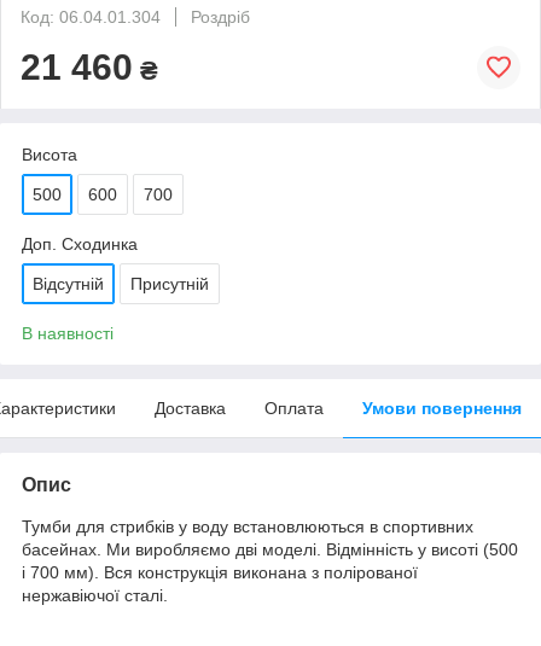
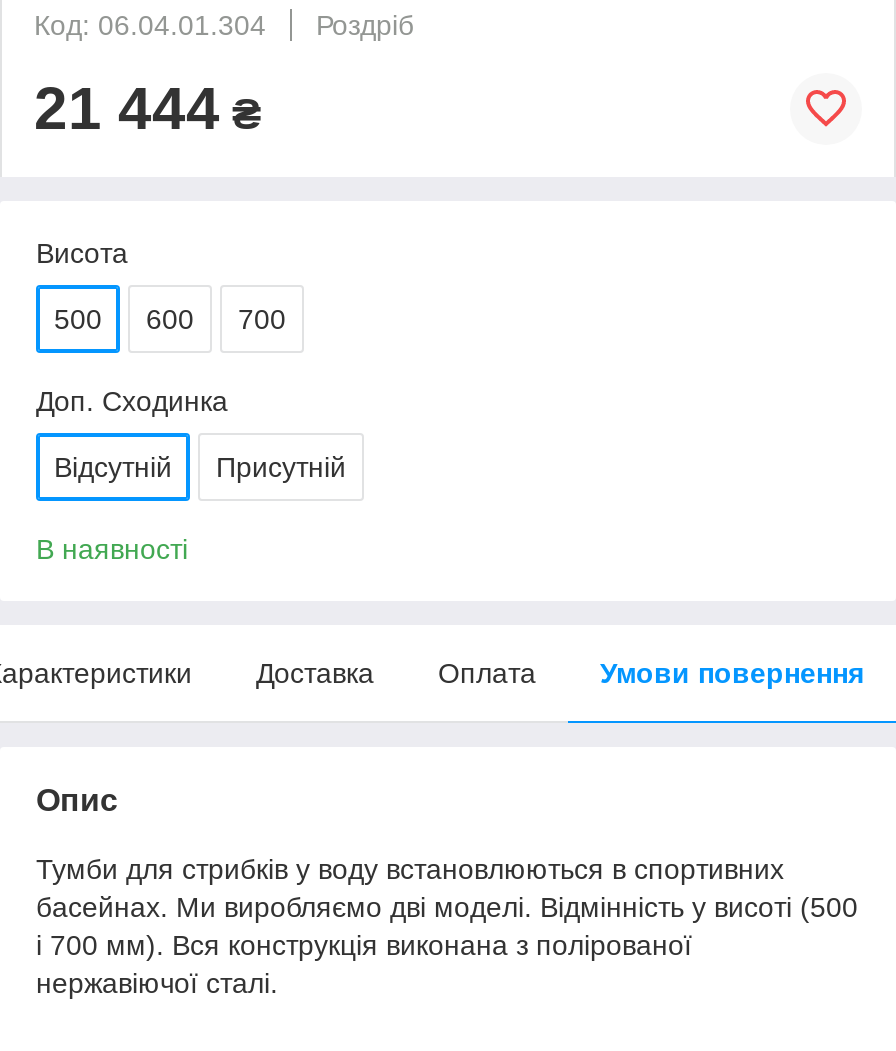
[21,47,158,87] 21 460 ₴ -> [34,75,262,141] 21 444 ₴

